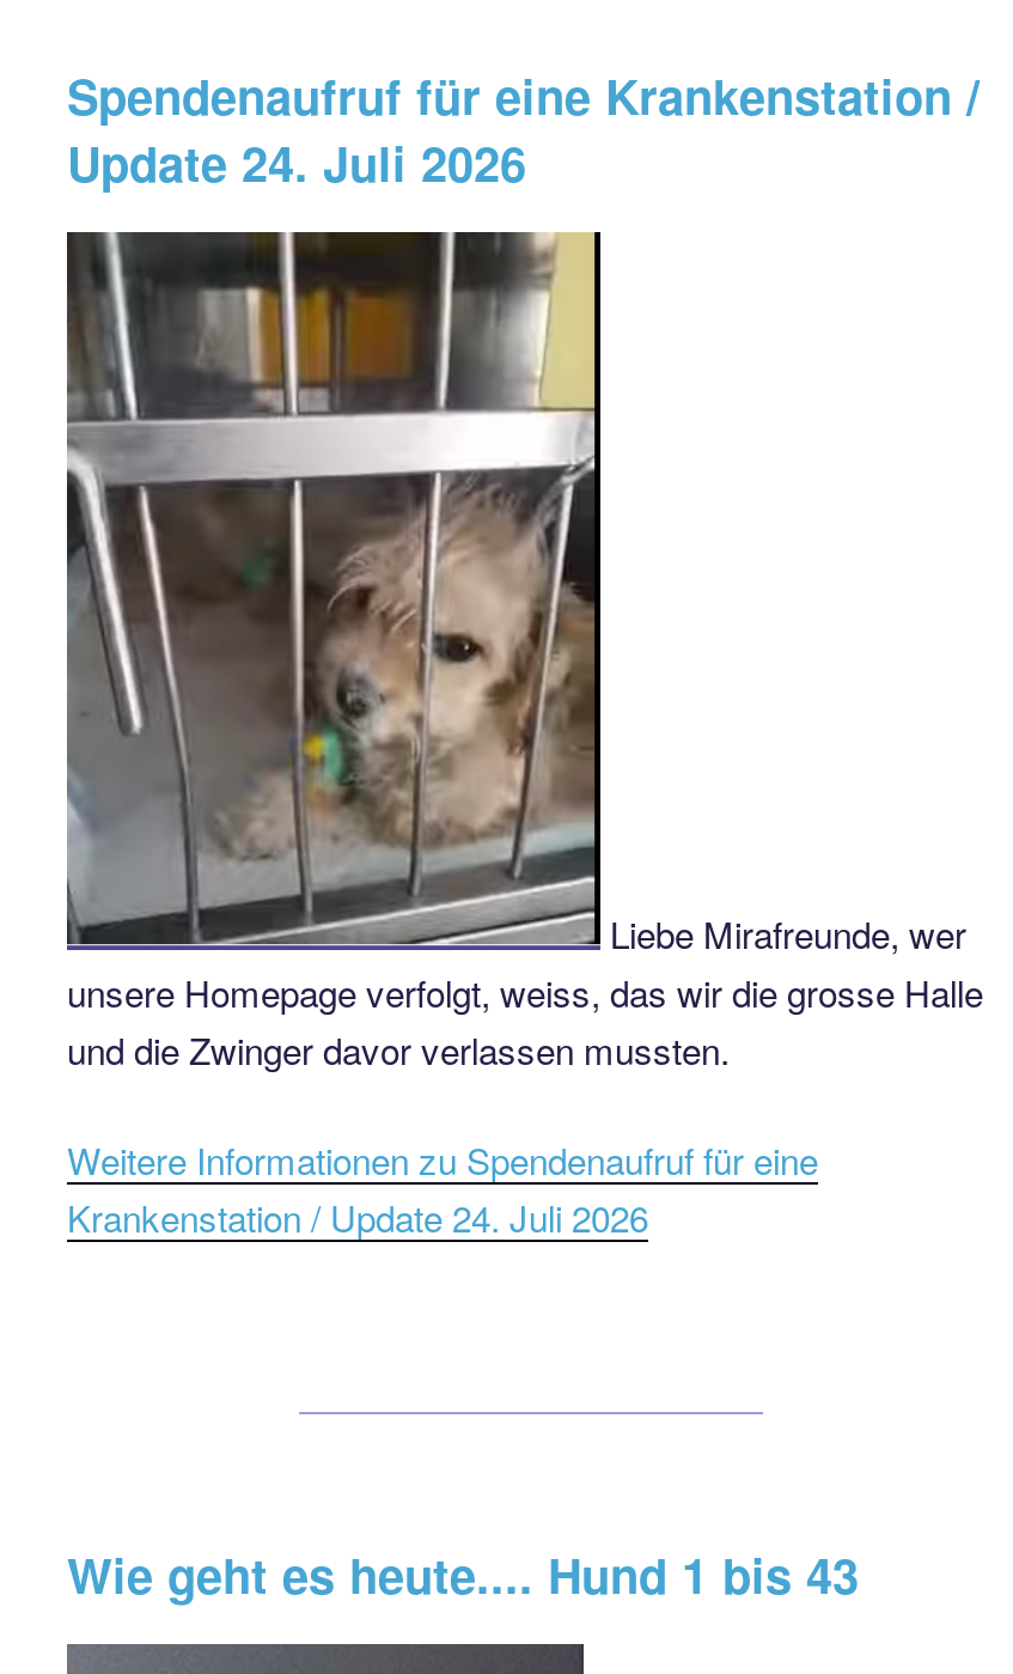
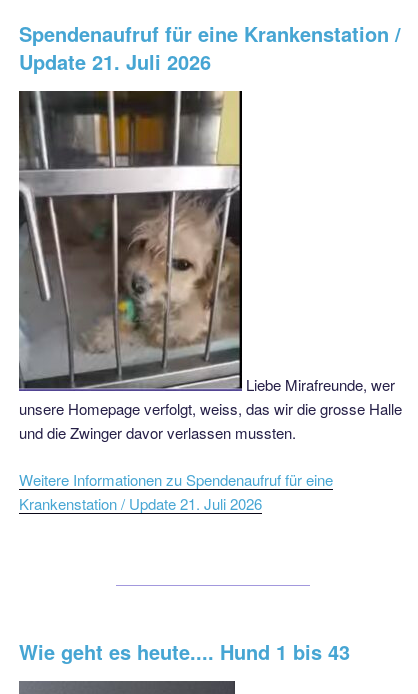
[67,127,526,197] Update 24. Juli 2026 -> [19,47,211,76] Update 21. Juli 2026
[67,1193,648,1243] Krankenstation / Update 24. Juli 2026 -> [19,493,262,514] Krankenstation / Update 21. Juli 2026

